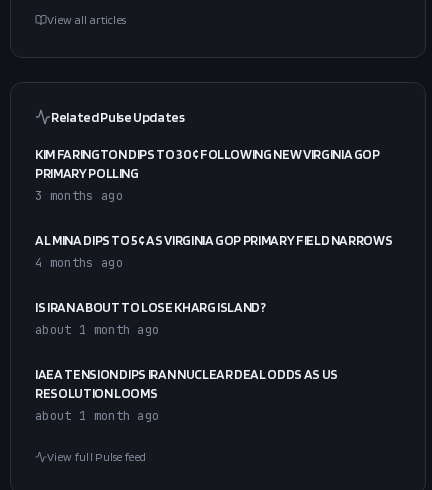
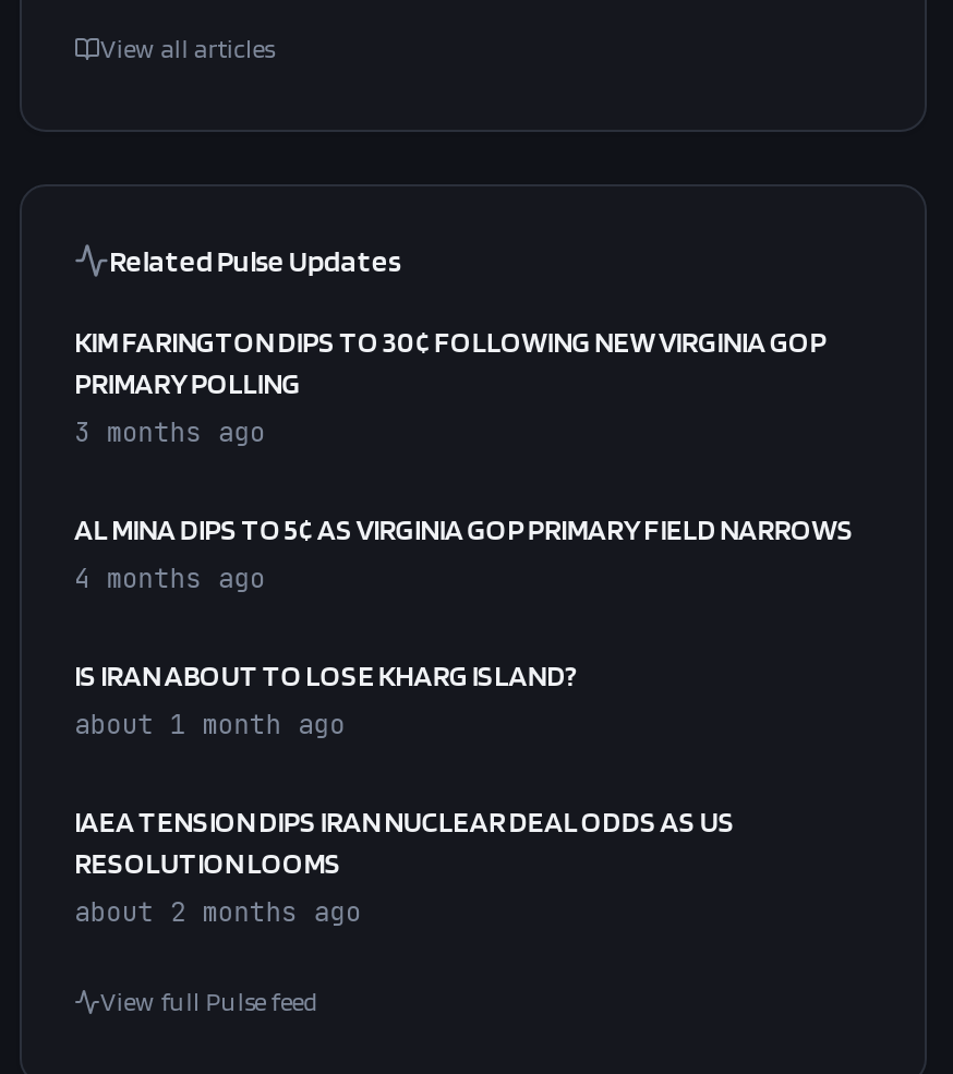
[35,408,159,424] about 1 month ago -> [74,895,362,930] about 2 months ago

